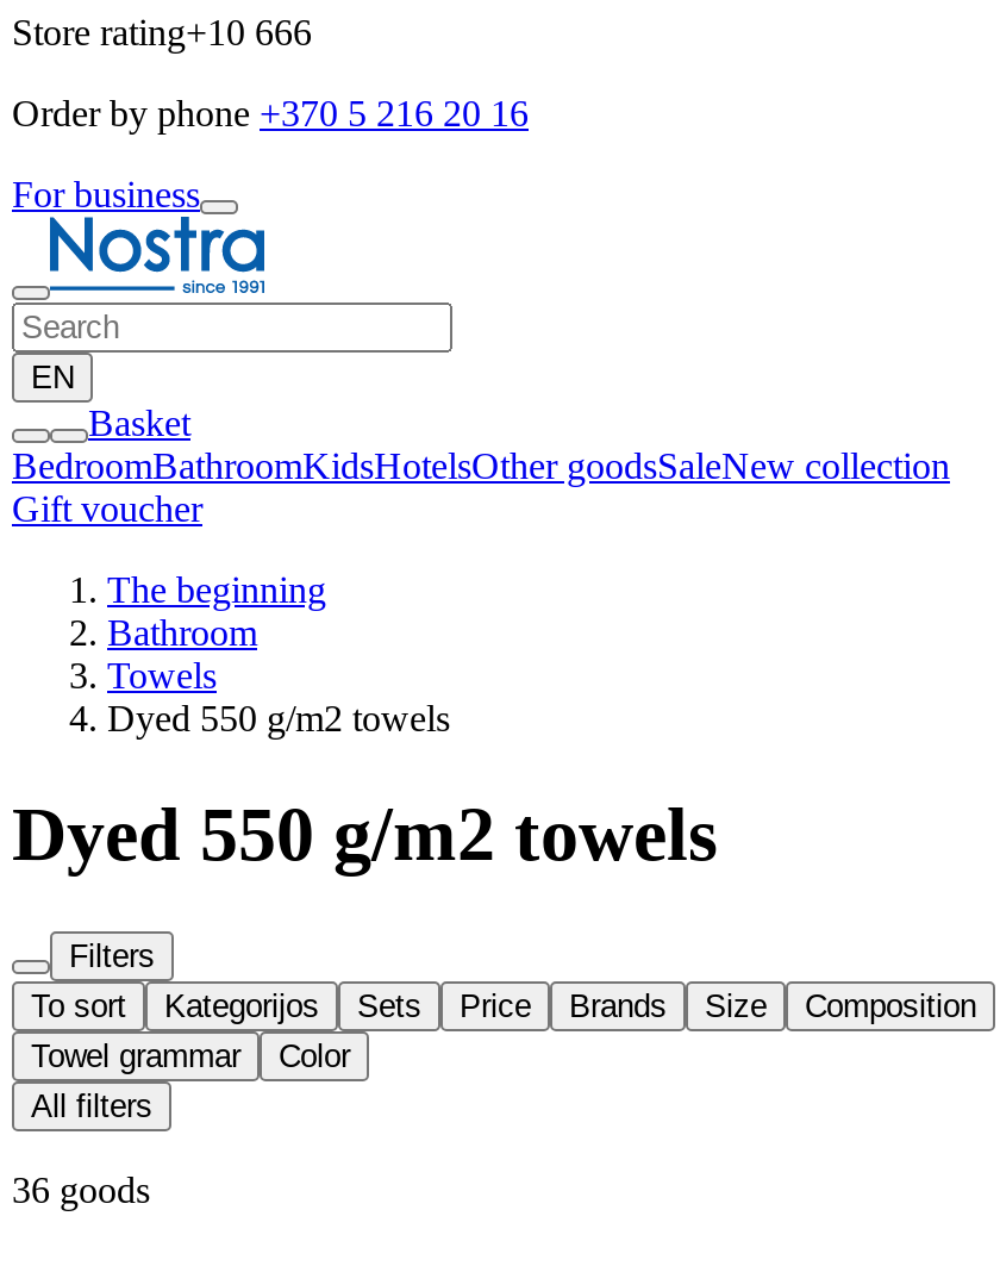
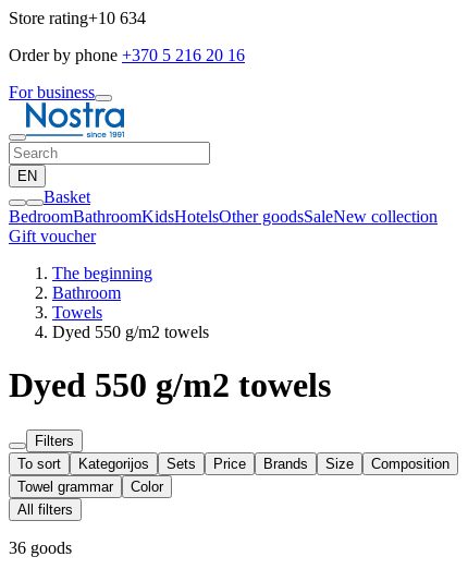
[12,12,312,52] Store rating+10 666 -> [9,9,146,27] Store rating+10 634

